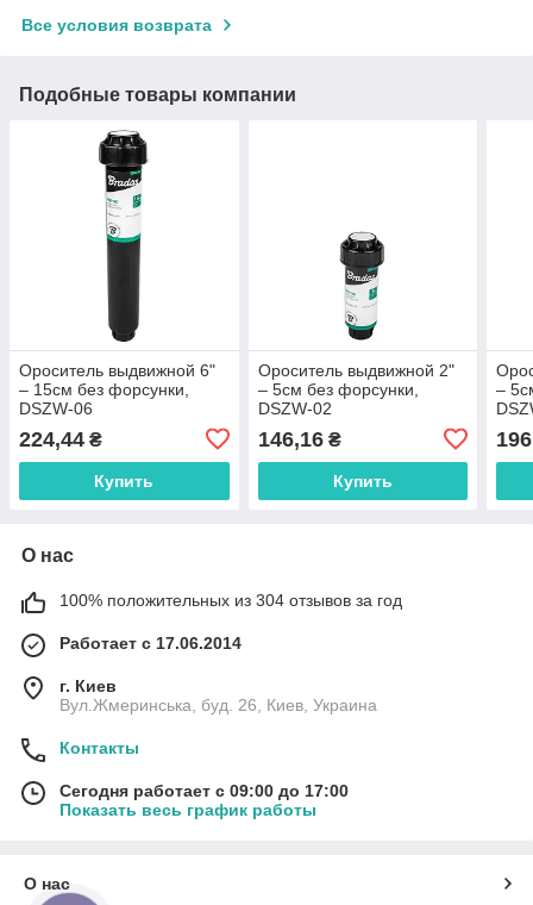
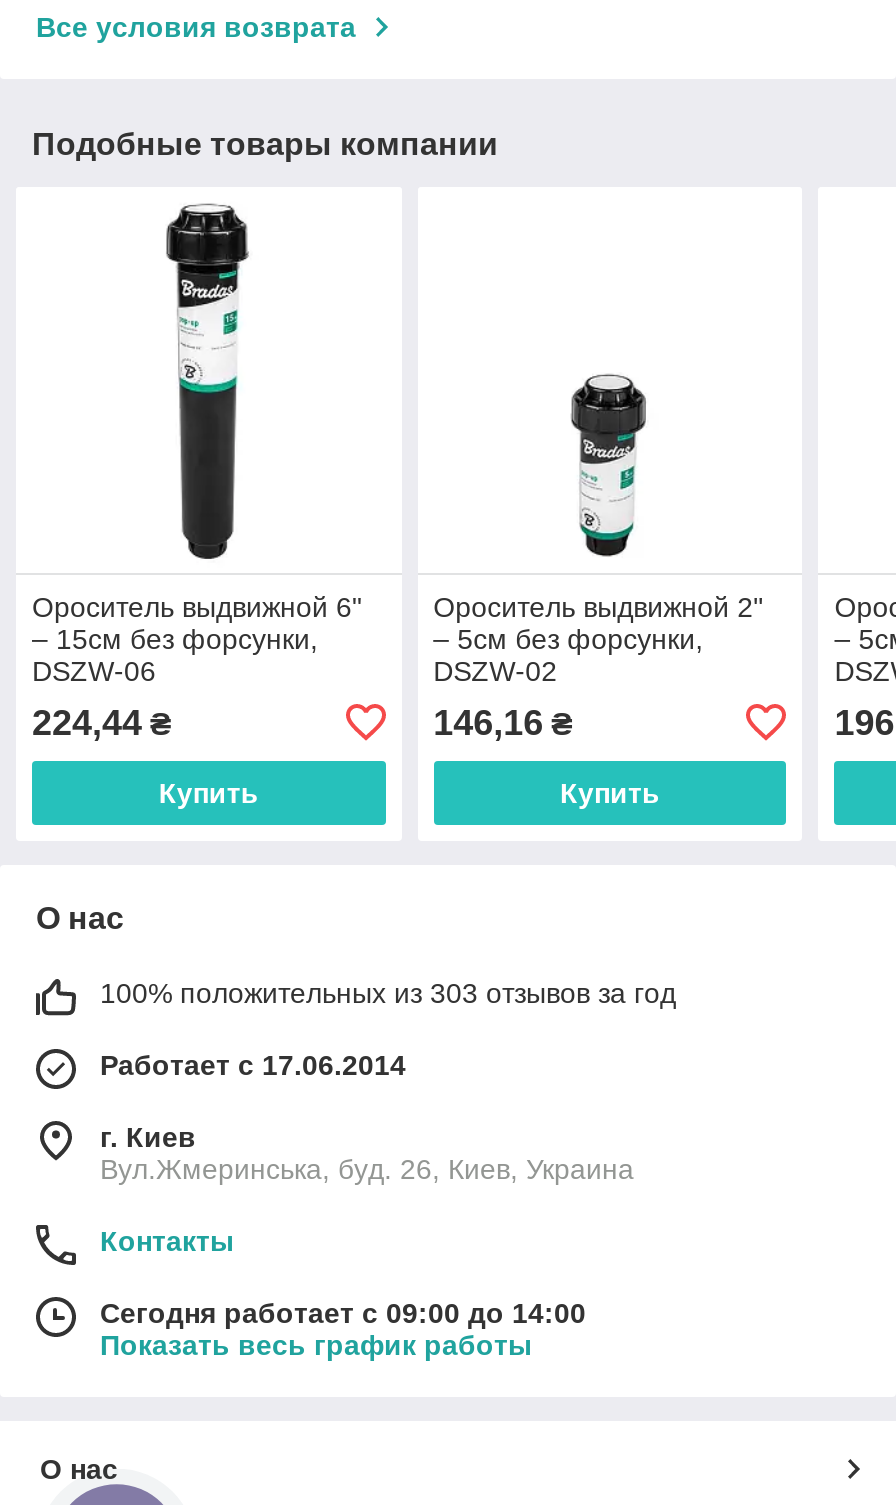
[59,590,402,609] 100% положительных из 304 отзывов за год -> [100,977,676,1009] 100% положительных из 303 отзывов за год
[59,781,349,800] Сегодня работает с 09:00 до 17:00 -> [100,1297,586,1329] Сегодня работает с 09:00 до 14:00

